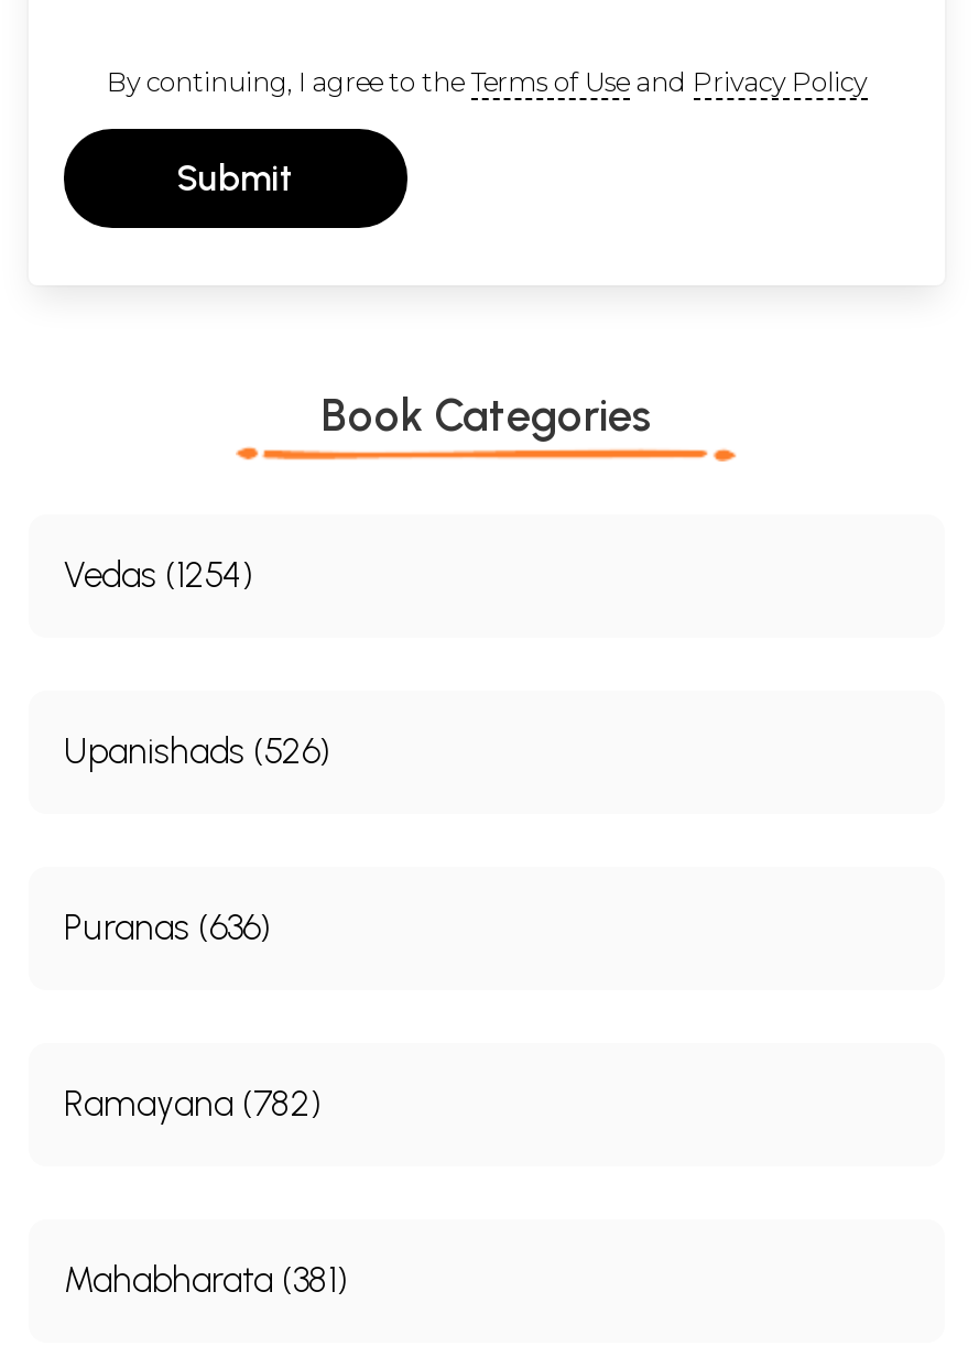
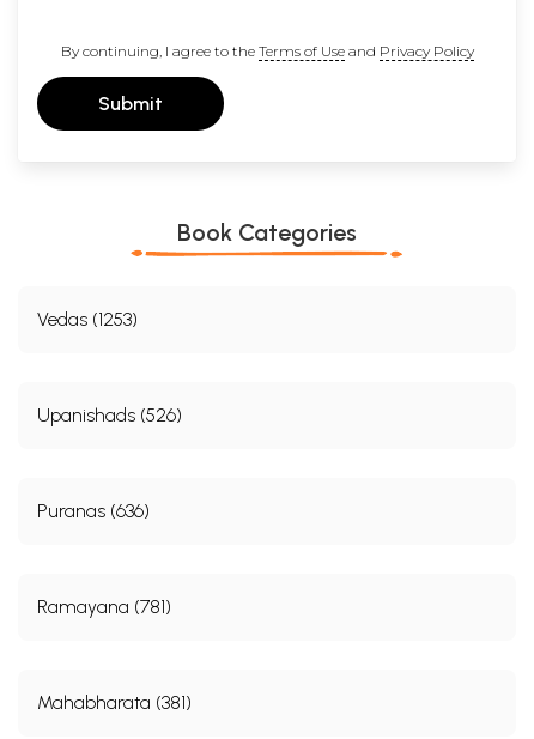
[64,555,253,597] Vedas (1254) -> [37,308,138,331] Vedas (1253)
[64,1084,322,1126] Ramayana (782) -> [37,596,171,619] Ramayana (781)

